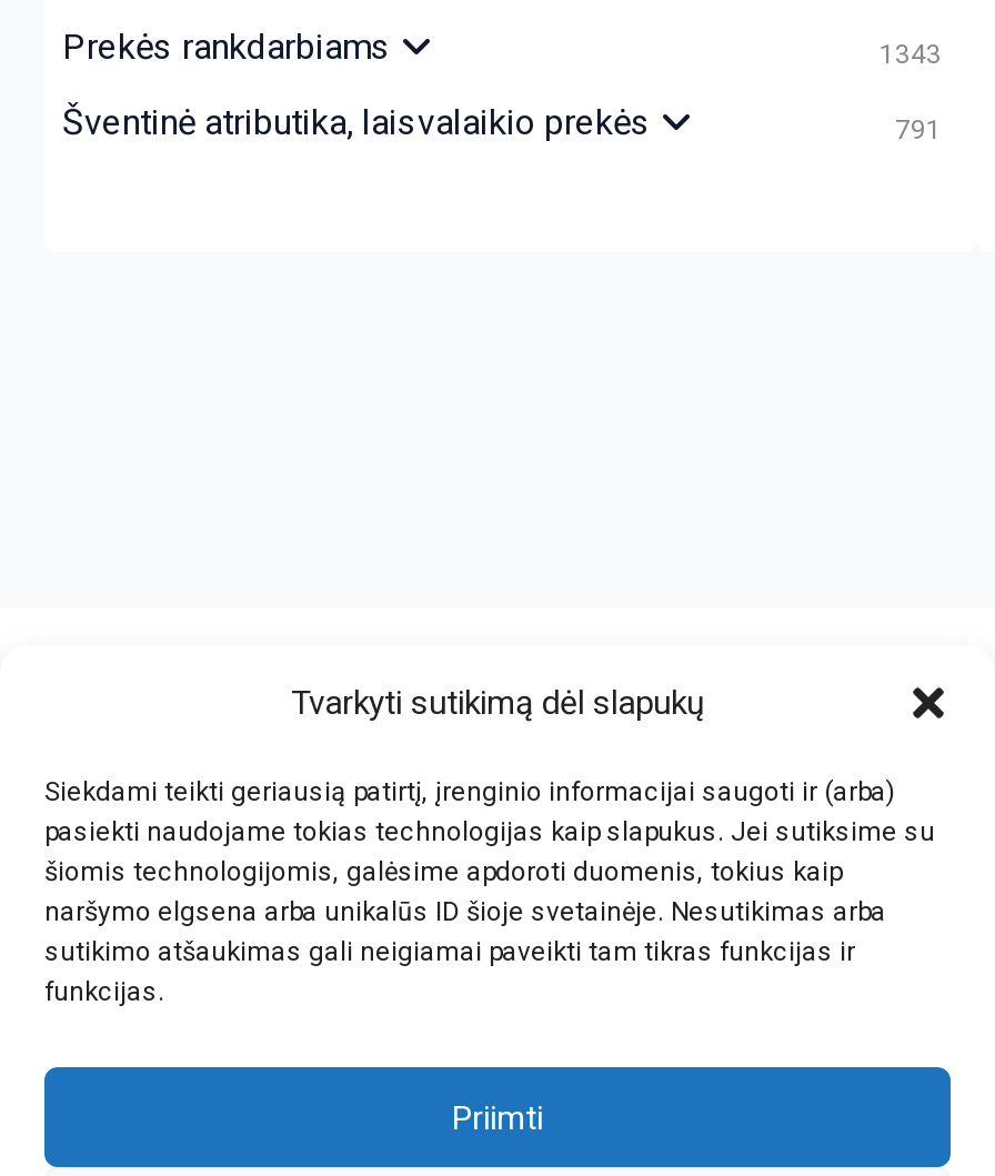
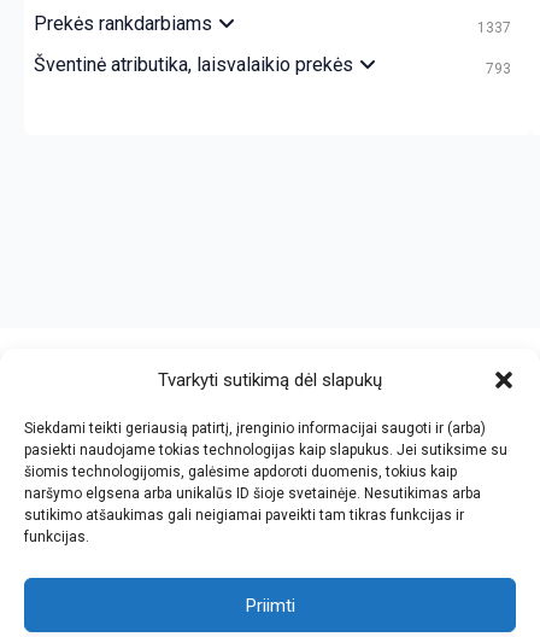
[880,38,942,69] 1343 -> [477,19,511,36] 1337
[895,113,942,144] 791 -> [486,60,511,77] 793

